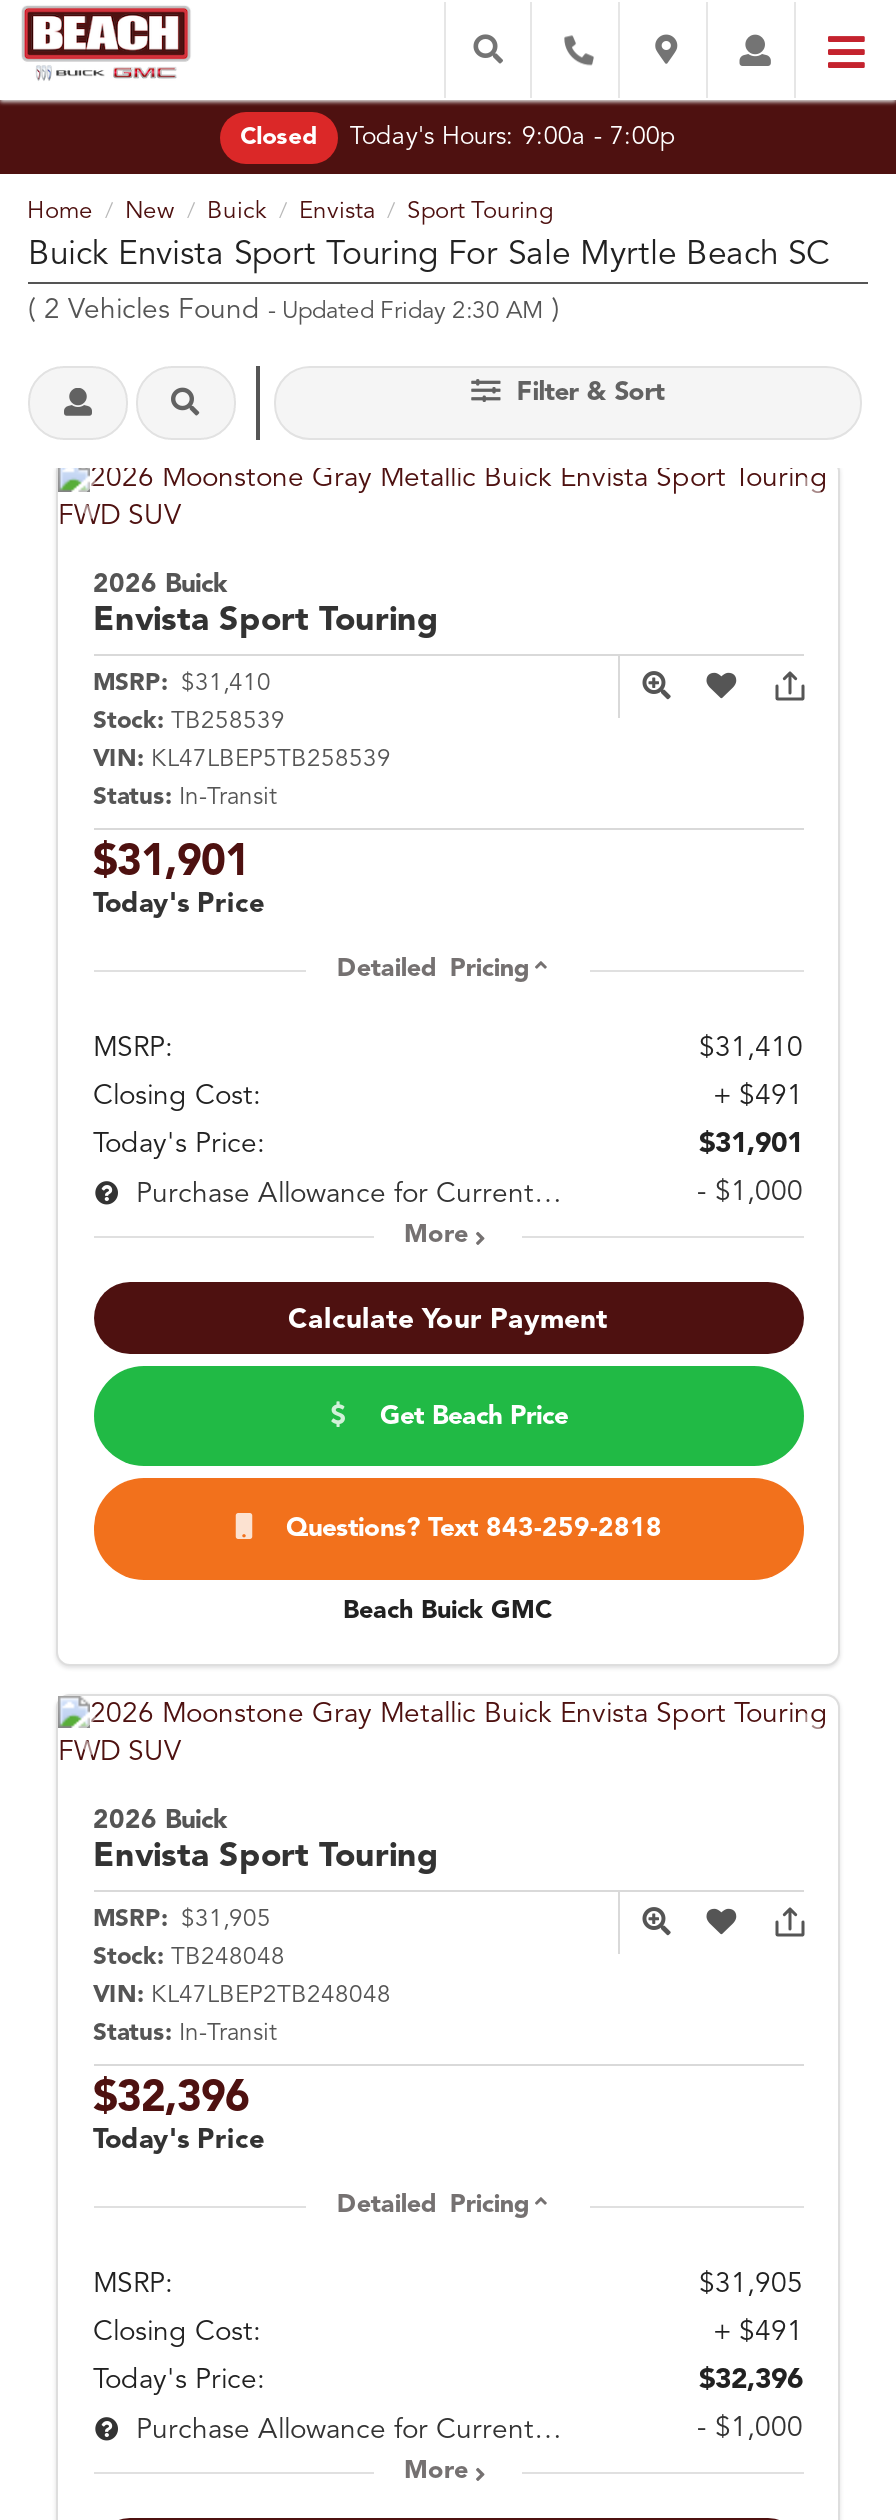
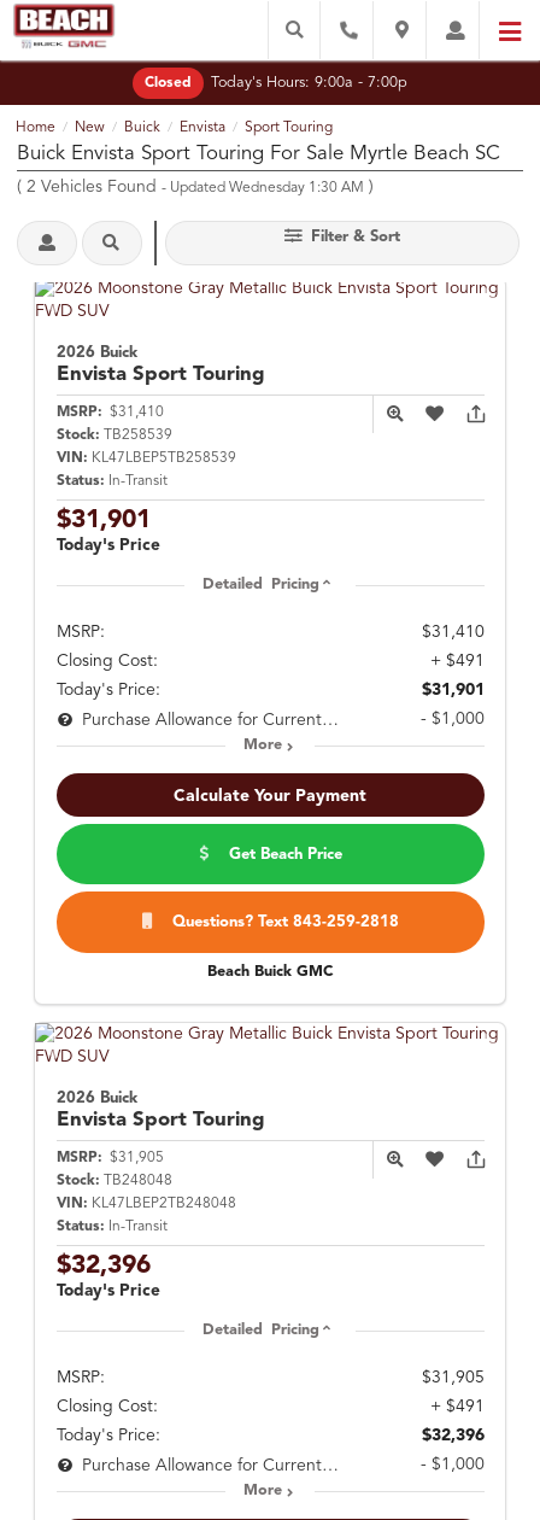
[28,297,560,325] (2 Vehicles Found - Updated Friday 2:30 AM) -> [17,179,374,196] (2 Vehicles Found - Updated Wednesday 1:30 AM)

